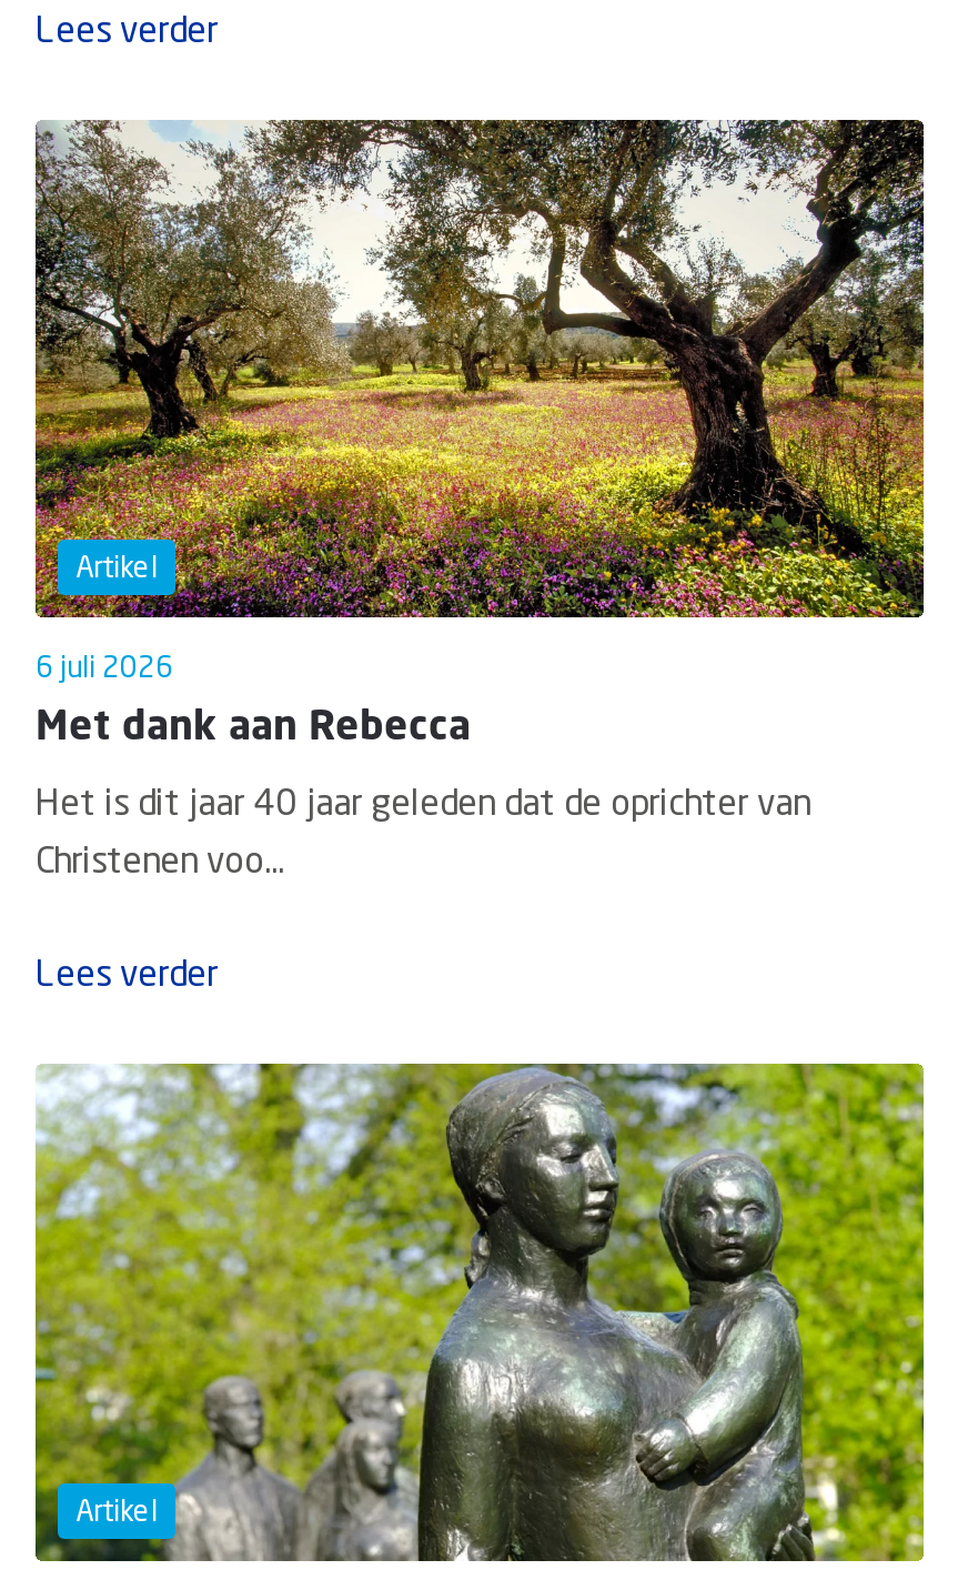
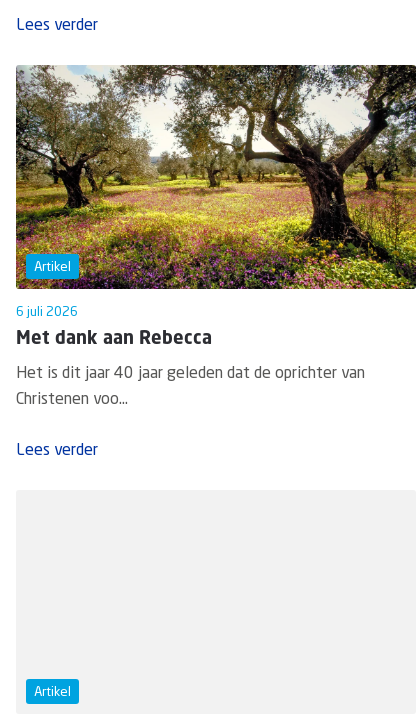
[33,1061,926,1563] [image] -> none

